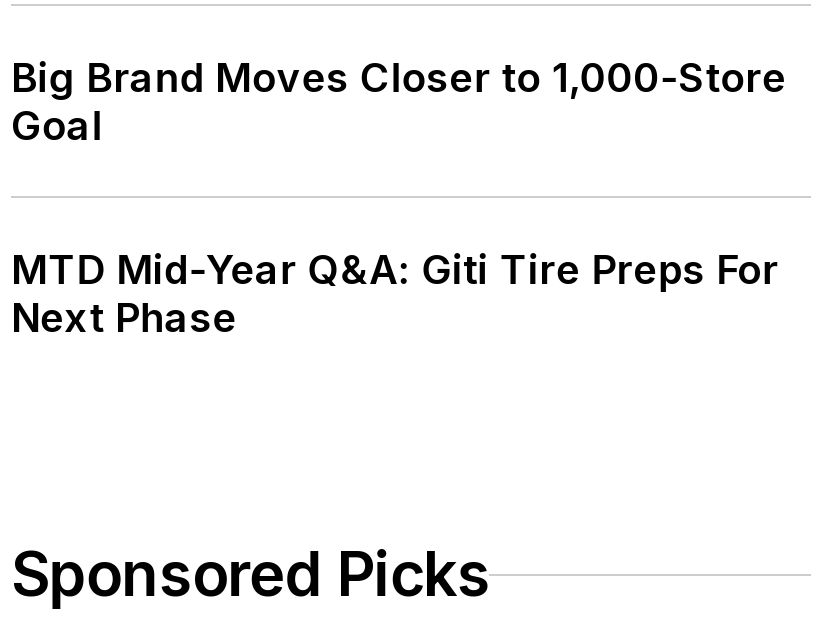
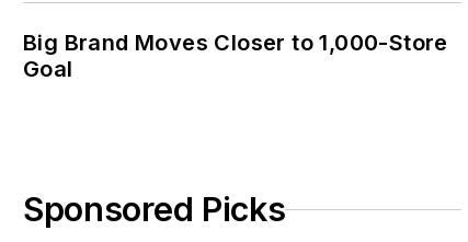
[11,246,781,342] MTD Mid-Year Q&A: Giti Tire Preps For | Next Phase -> none

